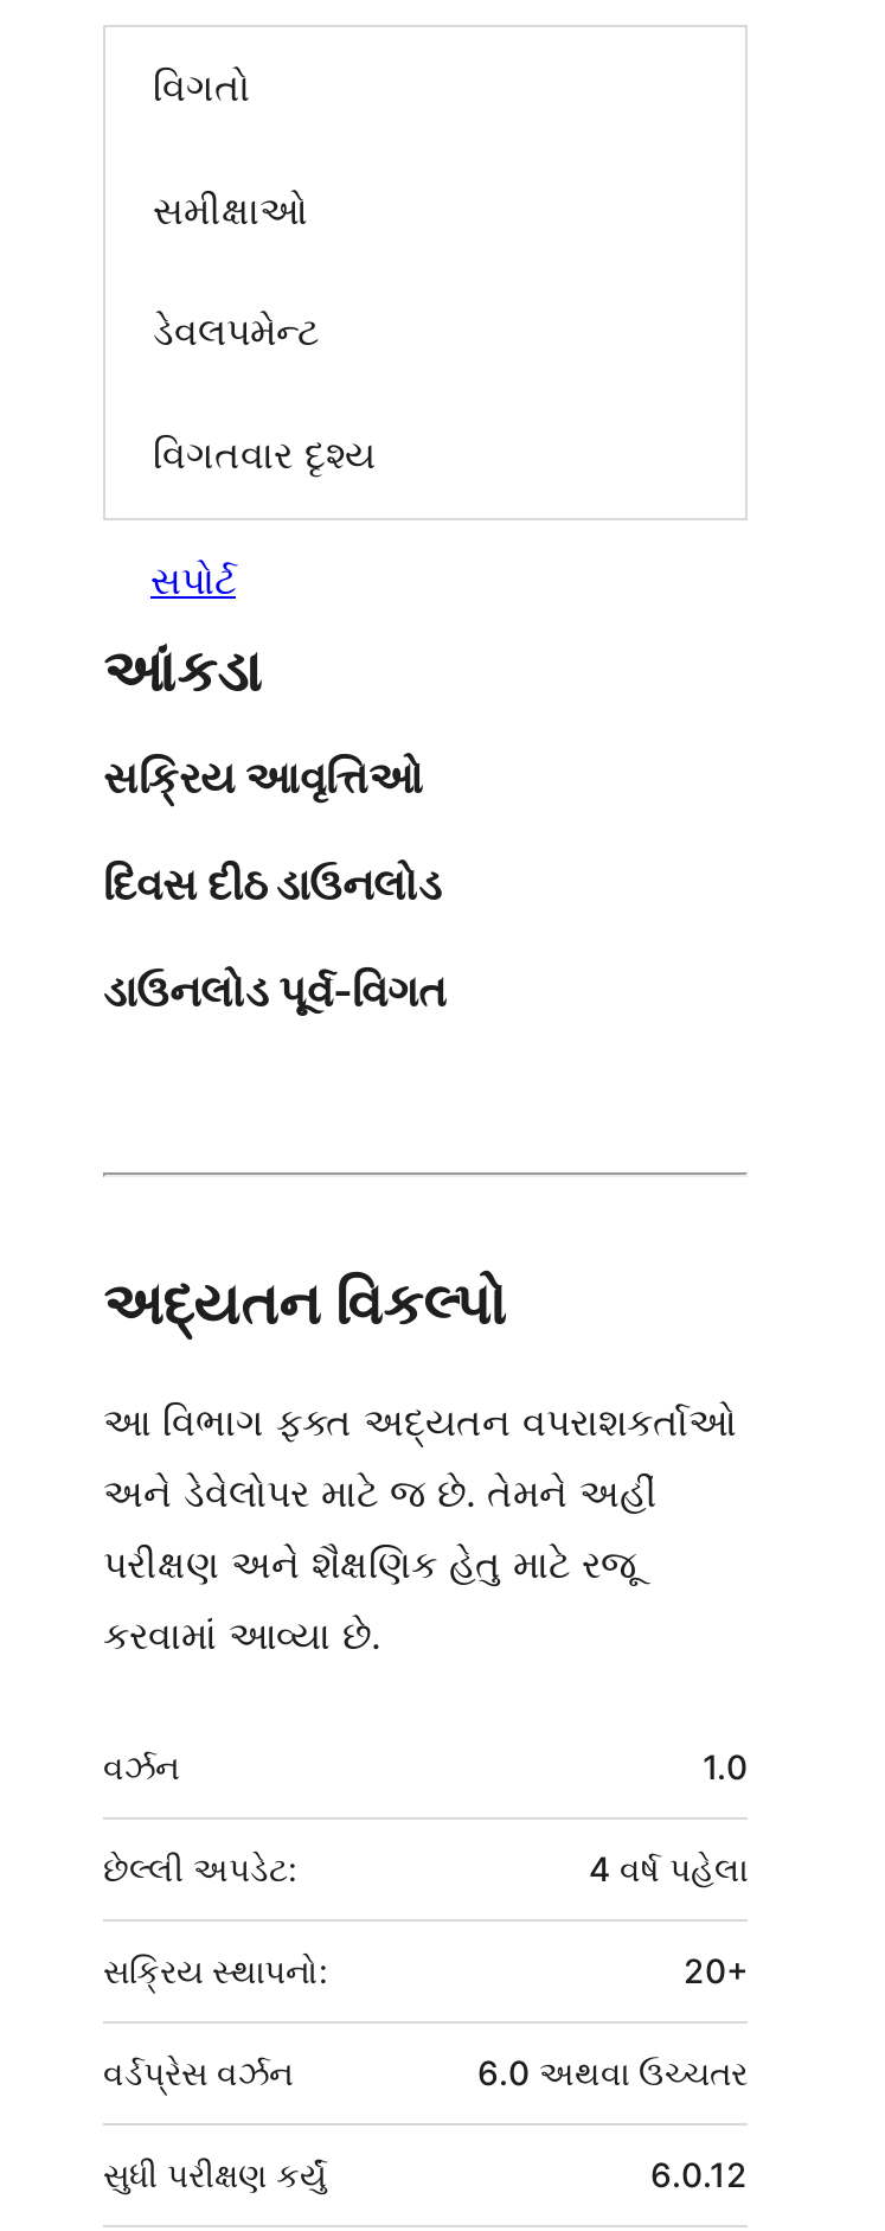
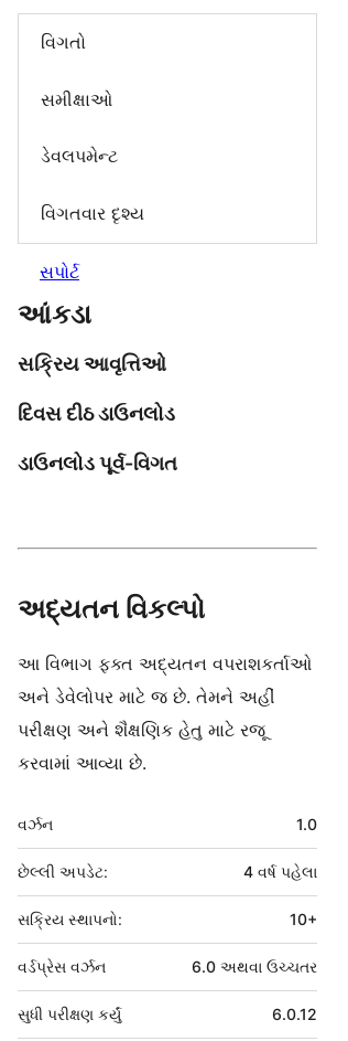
[684,1951,748,1991] 20+ -> [290,910,317,929] 10+

